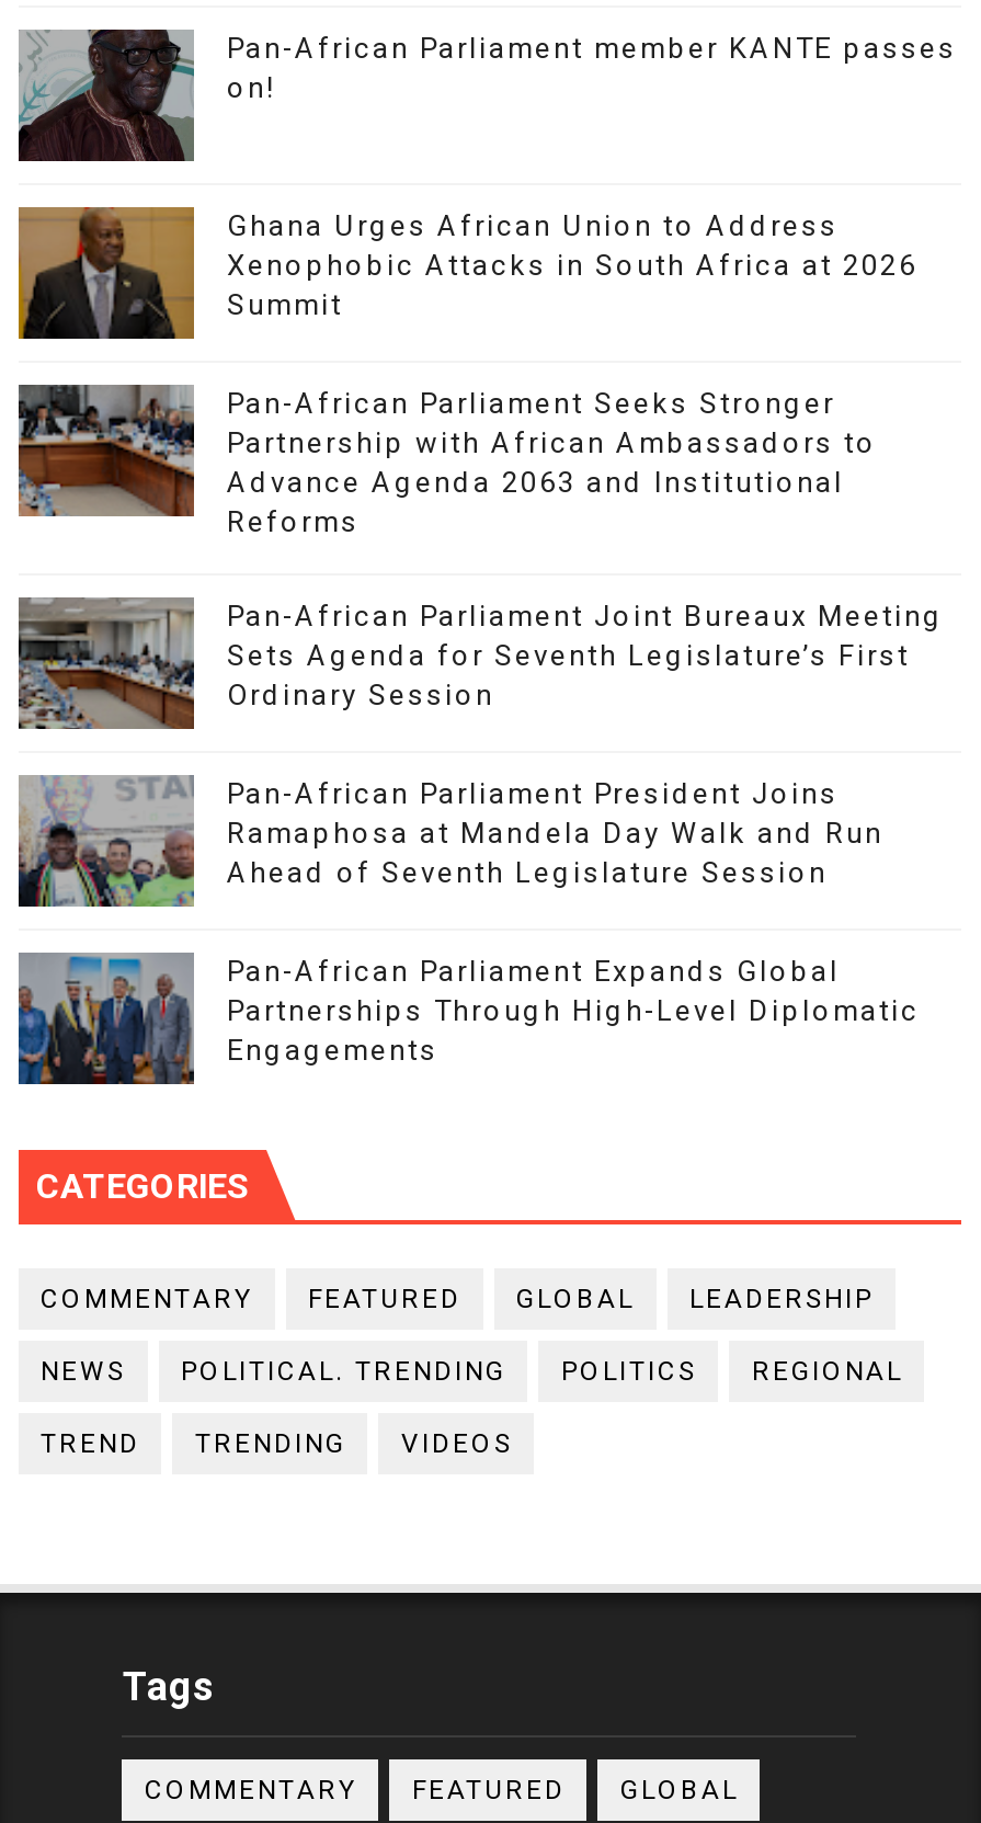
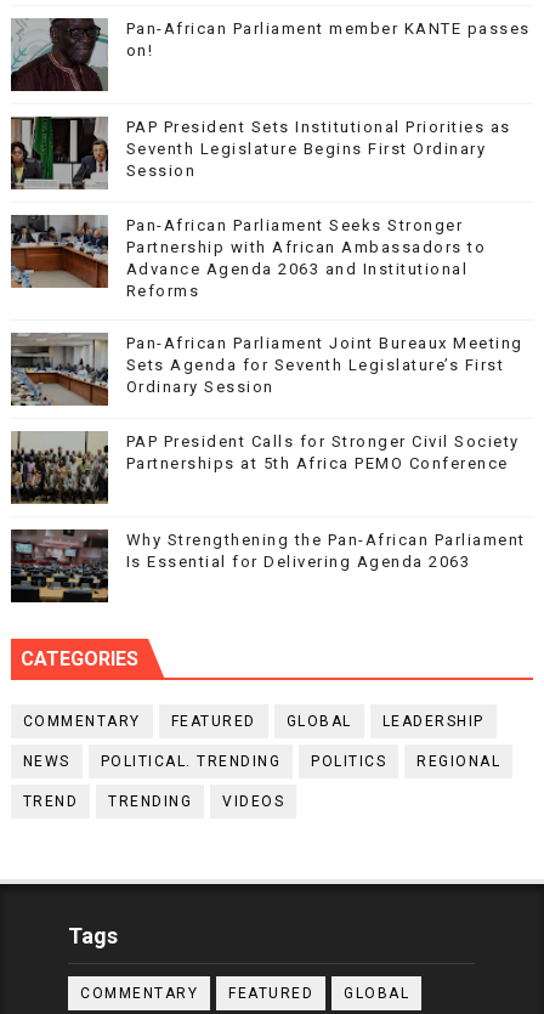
[16,205,917,341] [image] | Ghana Urges African Union to Address | Xenophobic Attacks in South Africa at 2026 | Summit -> [10,115,511,191] [image] | PAP President Sets Institutional Priorities as | Seventh Legislature Begins First Ordinary | Session
[19,777,883,909] [image] | Pan-African Parliament President Joins | Ramaphosa at Mandela Day Walk and Run | Ahead of Seventh Legislature Session -> [11,432,520,505] [image] | PAP President Calls for Stronger Civil Society | Partnerships at 5th Africa PEMO Conference
[16,953,920,1086] [image] | Pan-African Parliament Expands Global | Partnerships Through High-Level Diplomatic | Engagements -> [10,529,526,604] [image] | Why Strengthening the Pan-African Parliament | Is Essential for Delivering Agenda 2063

